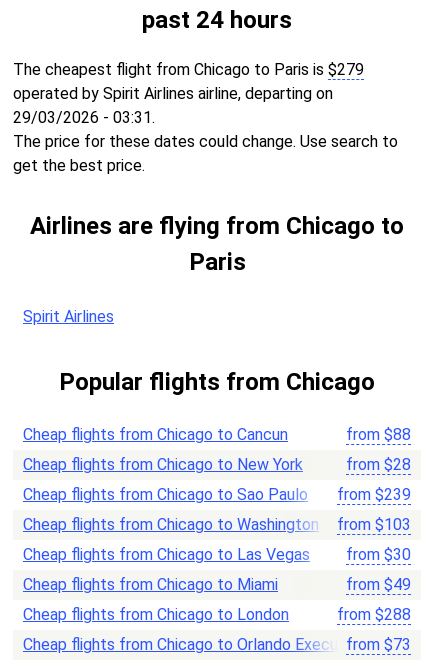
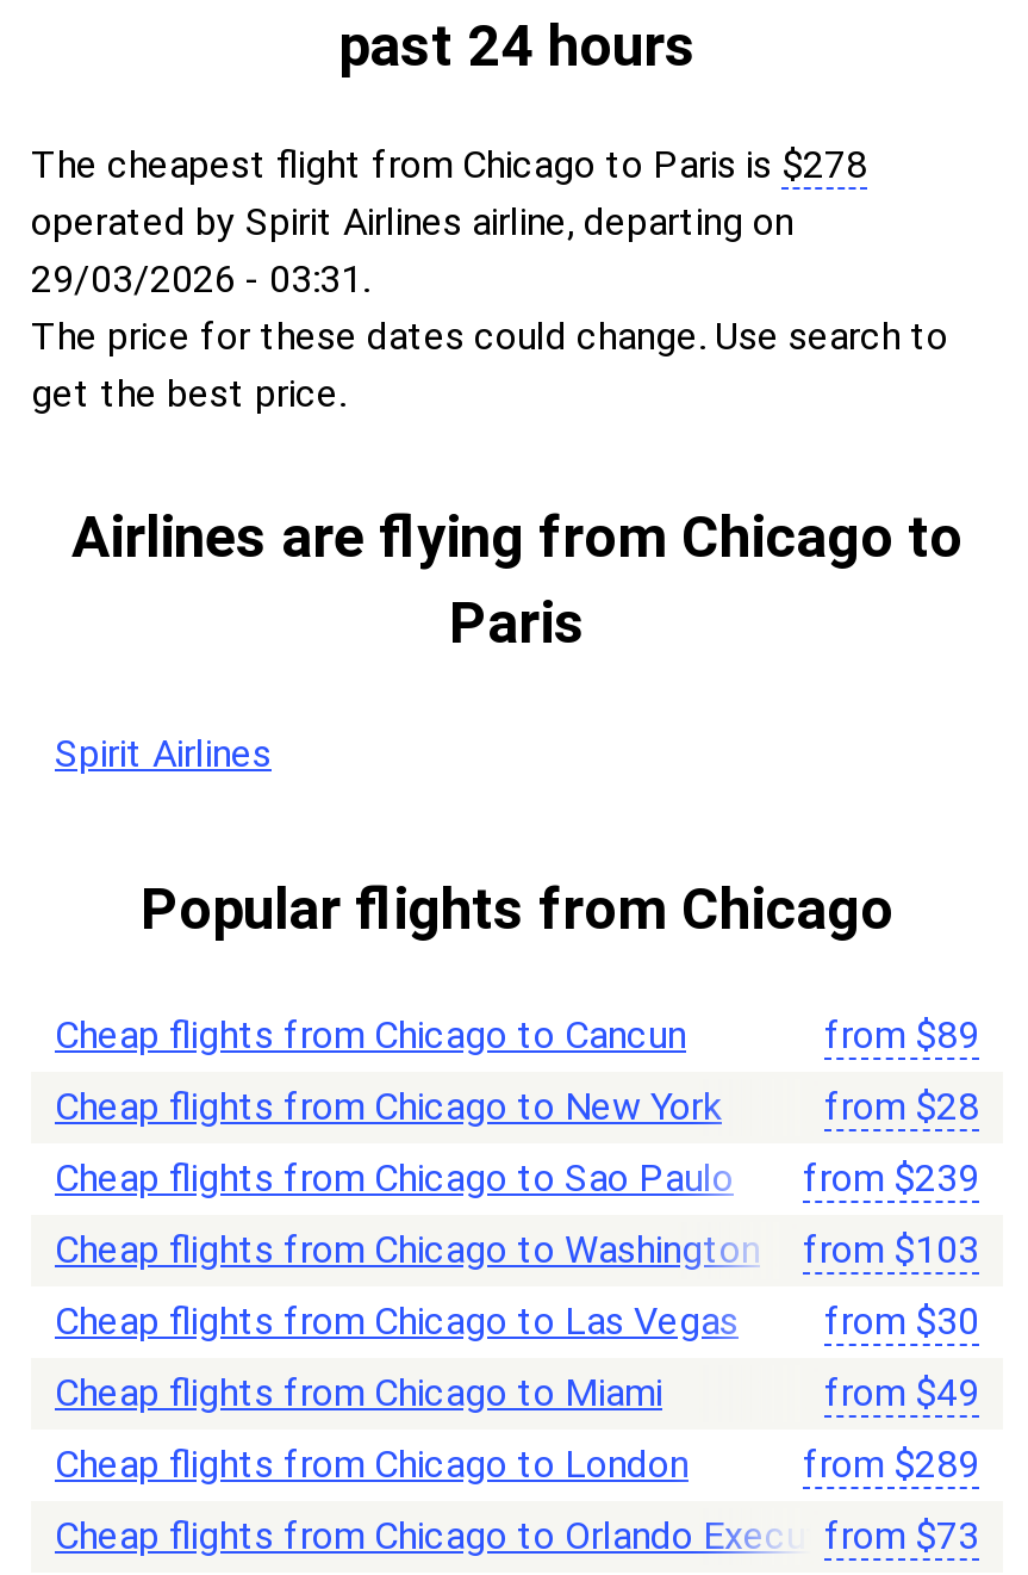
[13,60,364,79] The cheapest flight from Chicago to Paris is $279 -> [31,141,867,187] The cheapest flight from Chicago to Paris is $278
[346,425,411,444] from $88 -> [824,1012,979,1057] from $89
[337,605,411,624] from $288 -> [803,1441,979,1486] from $289

